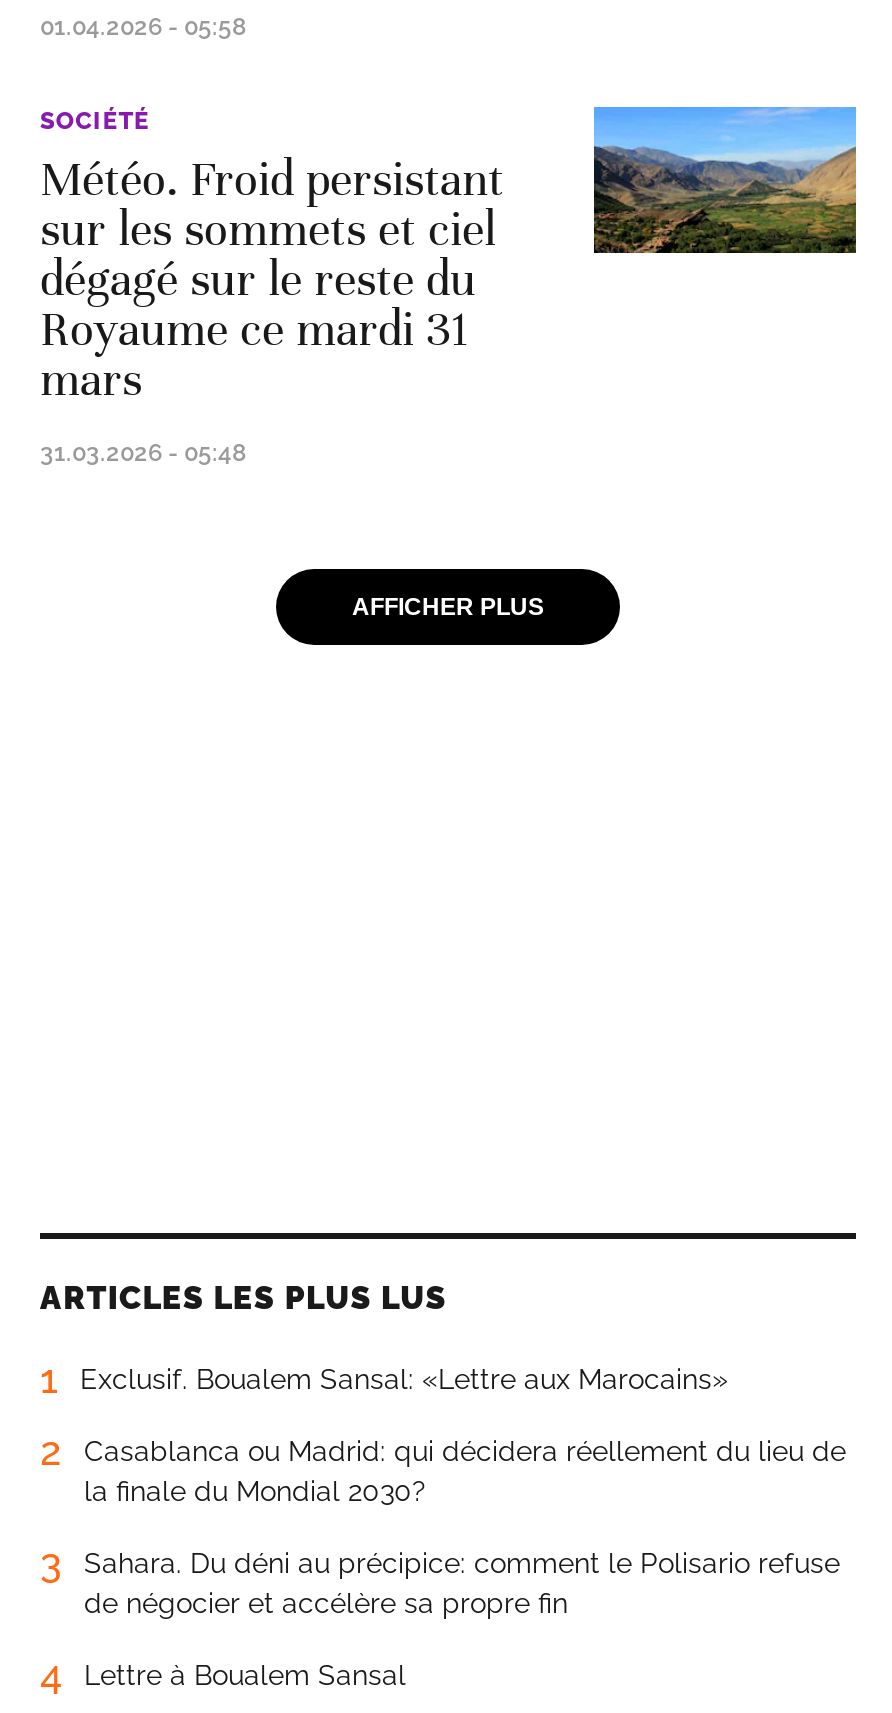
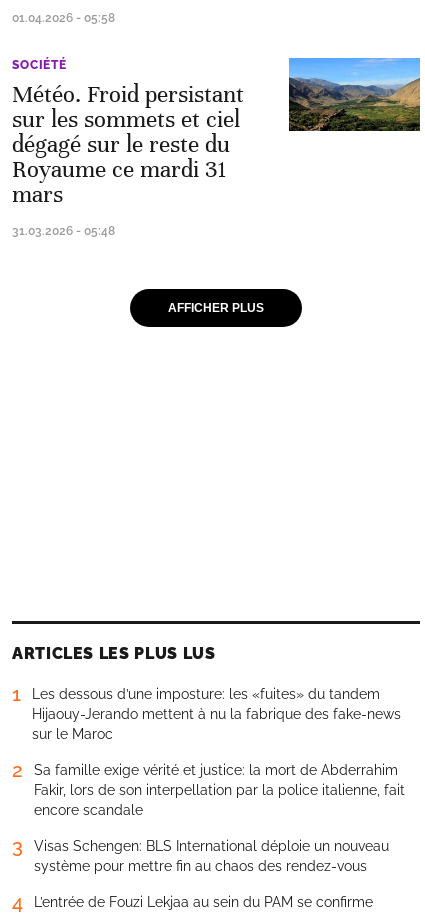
[80,1363,728,1395] Exclusif. Boualem Sansal: «Lettre aux Marocains» -> [32,686,401,742] Les dessous d’une imposture: les «fuites» du tandem | Hijaouy-Jerando mettent à nu la fabrique des fake-news | sur le Maroc
[84,1435,846,1507] Casablanca ou Madrid: qui décidera réellement du lieu de | la finale du Mondial 2030? -> [34,762,405,818] Sa famille exige vérité et justice: la mort de Abderrahim | Fakir, lors de son interpellation par la police italienne, fait | encore scandale
[84,1547,840,1619] Sahara. Du déni au précipice: comment le Polisario refuse | de négocier et accélère sa propre fin -> [34,838,389,874] Visas Schengen: BLS International déploie un nouveau | système pour mettre fin au chaos des rendez-vous
[84,1659,406,1691] Lettre à Boualem Sansal -> [34,894,373,910] L’entrée de Fouzi Lekjaa au sein du PAM se confirme

